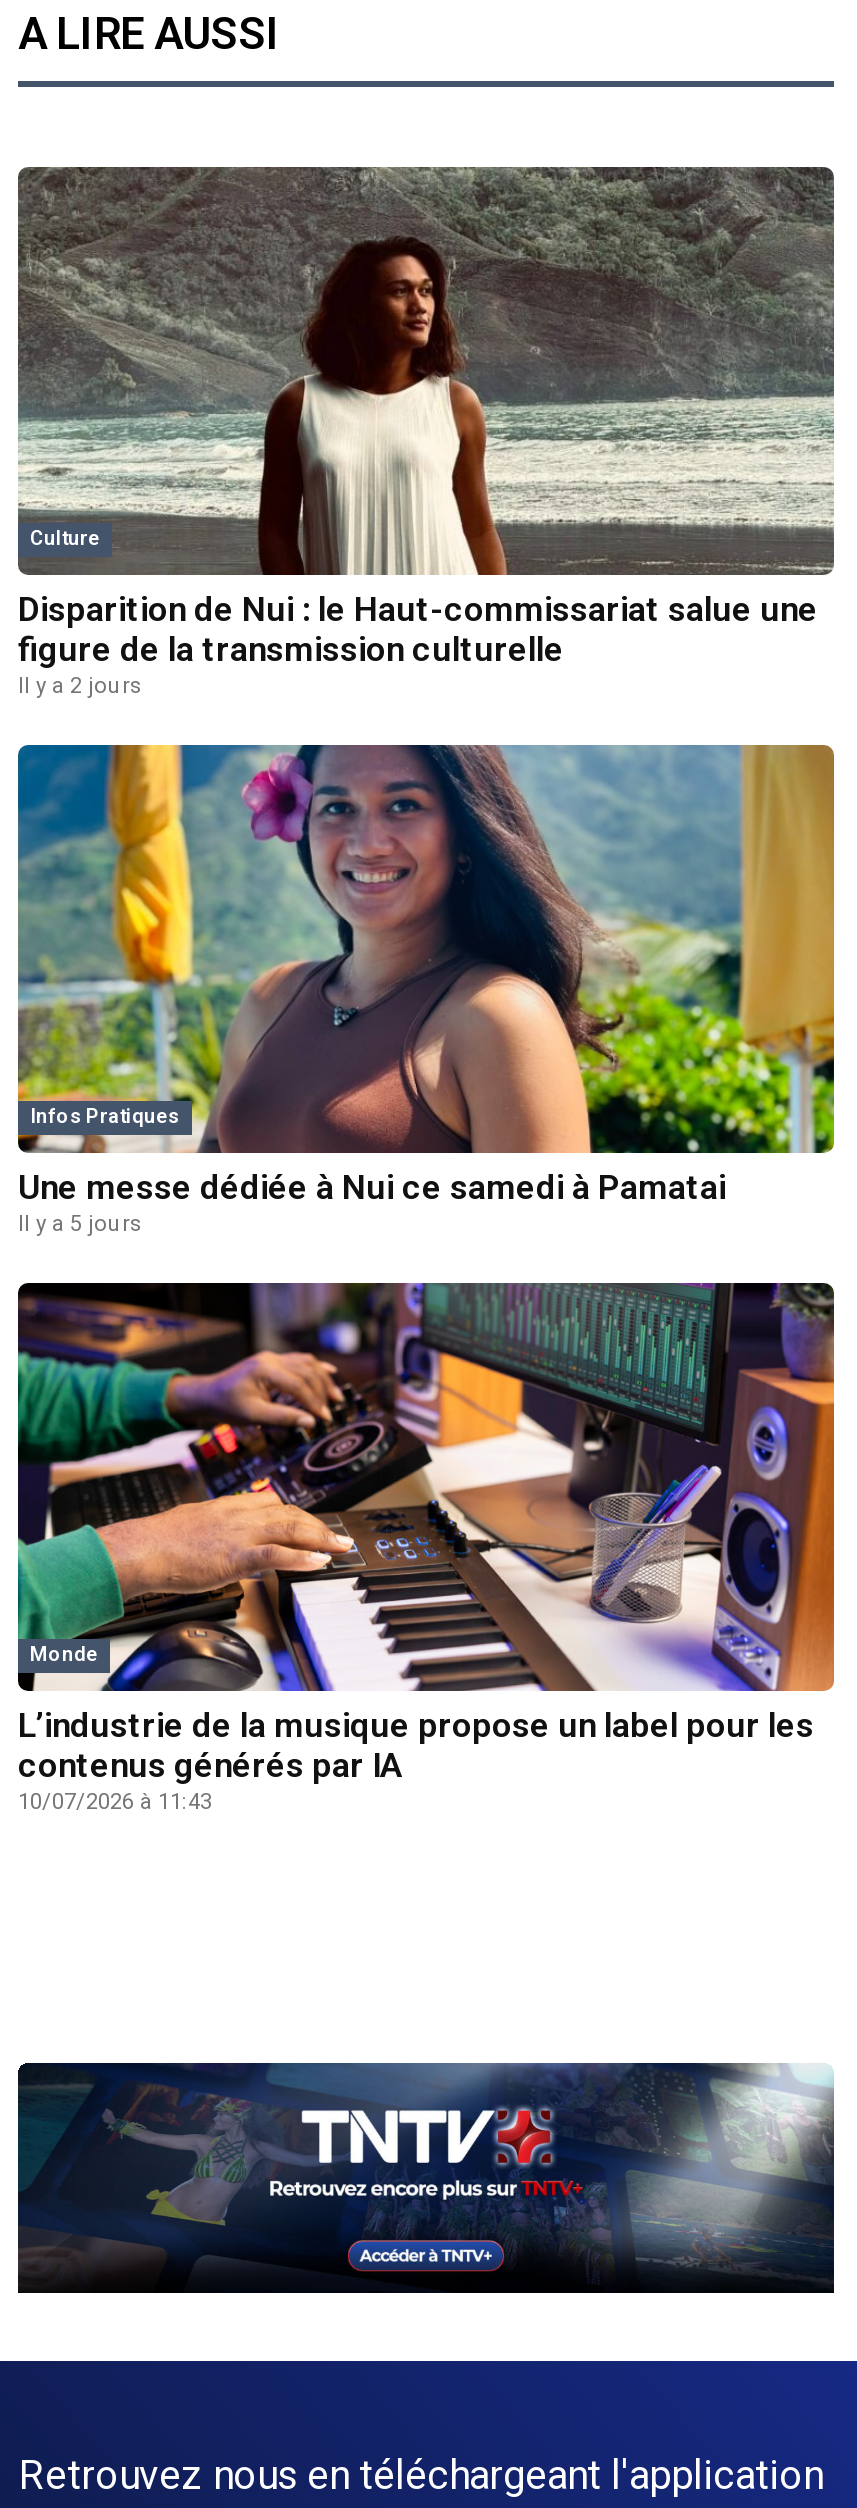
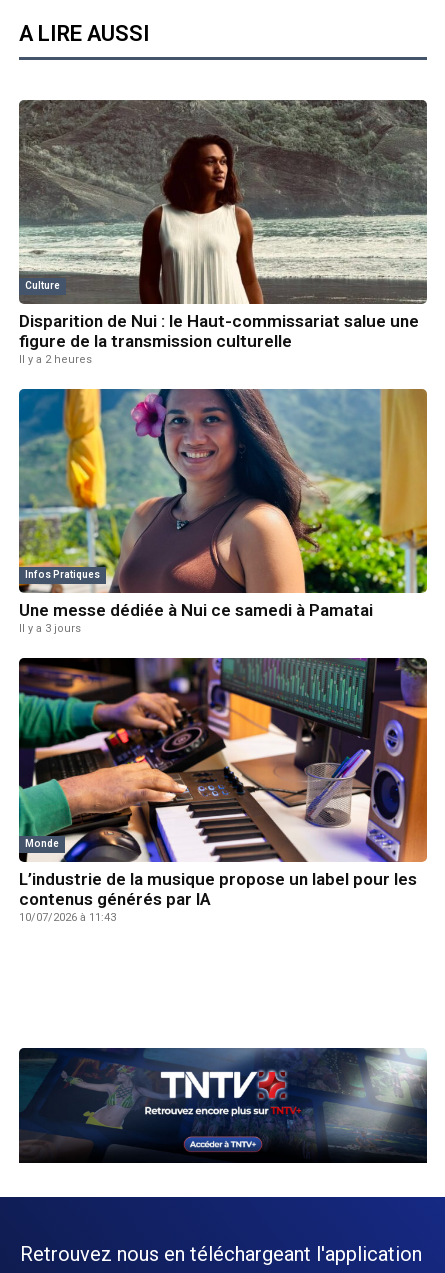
[18,673,142,699] Il y a 2 jours -> [19,353,92,366] Il y a 2 heures
[18,1211,142,1237] Il y a 5 jours -> [19,622,81,635] Il y a 3 jours

